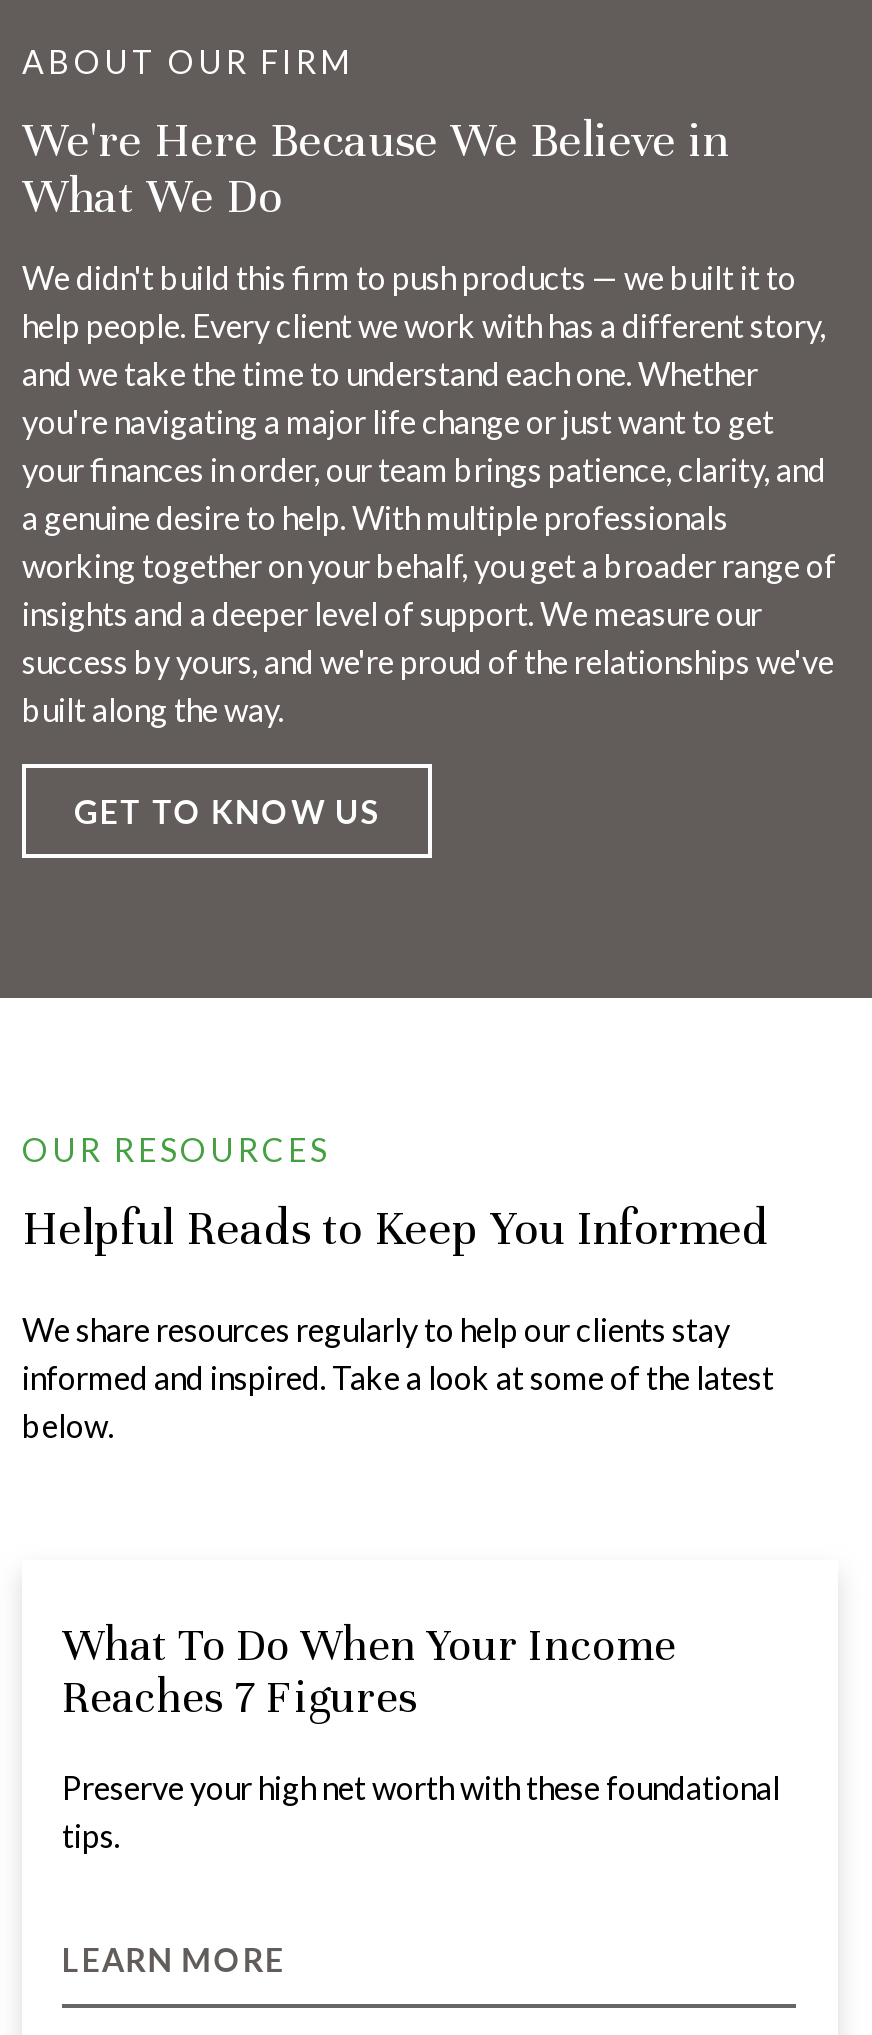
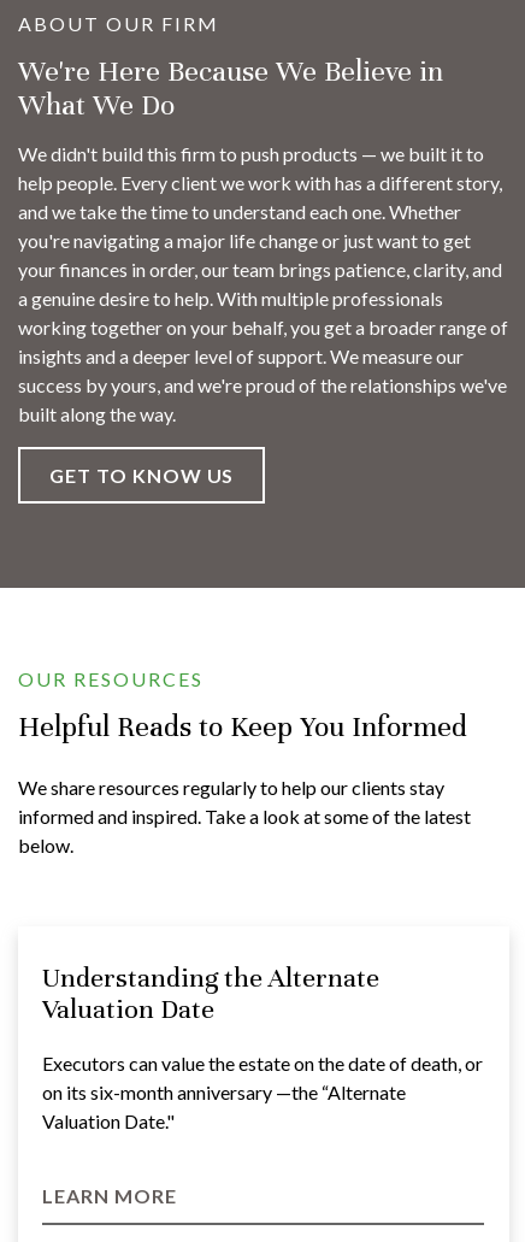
[62,1618,676,1724] What To Do When Your Income | Reaches 7 Figures -> [42,961,379,1025] Understanding the Alternate | Valuation Date
[62,1768,780,1854] Preserve your high net worth with these foundational | tips. -> [42,1051,483,1132] Executors can value the estate on the date of death, or | on its six-month anniversary —the “Alternate | Valuation Date."

